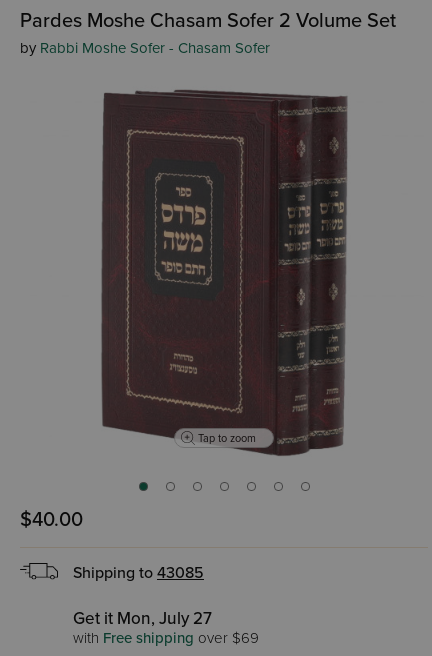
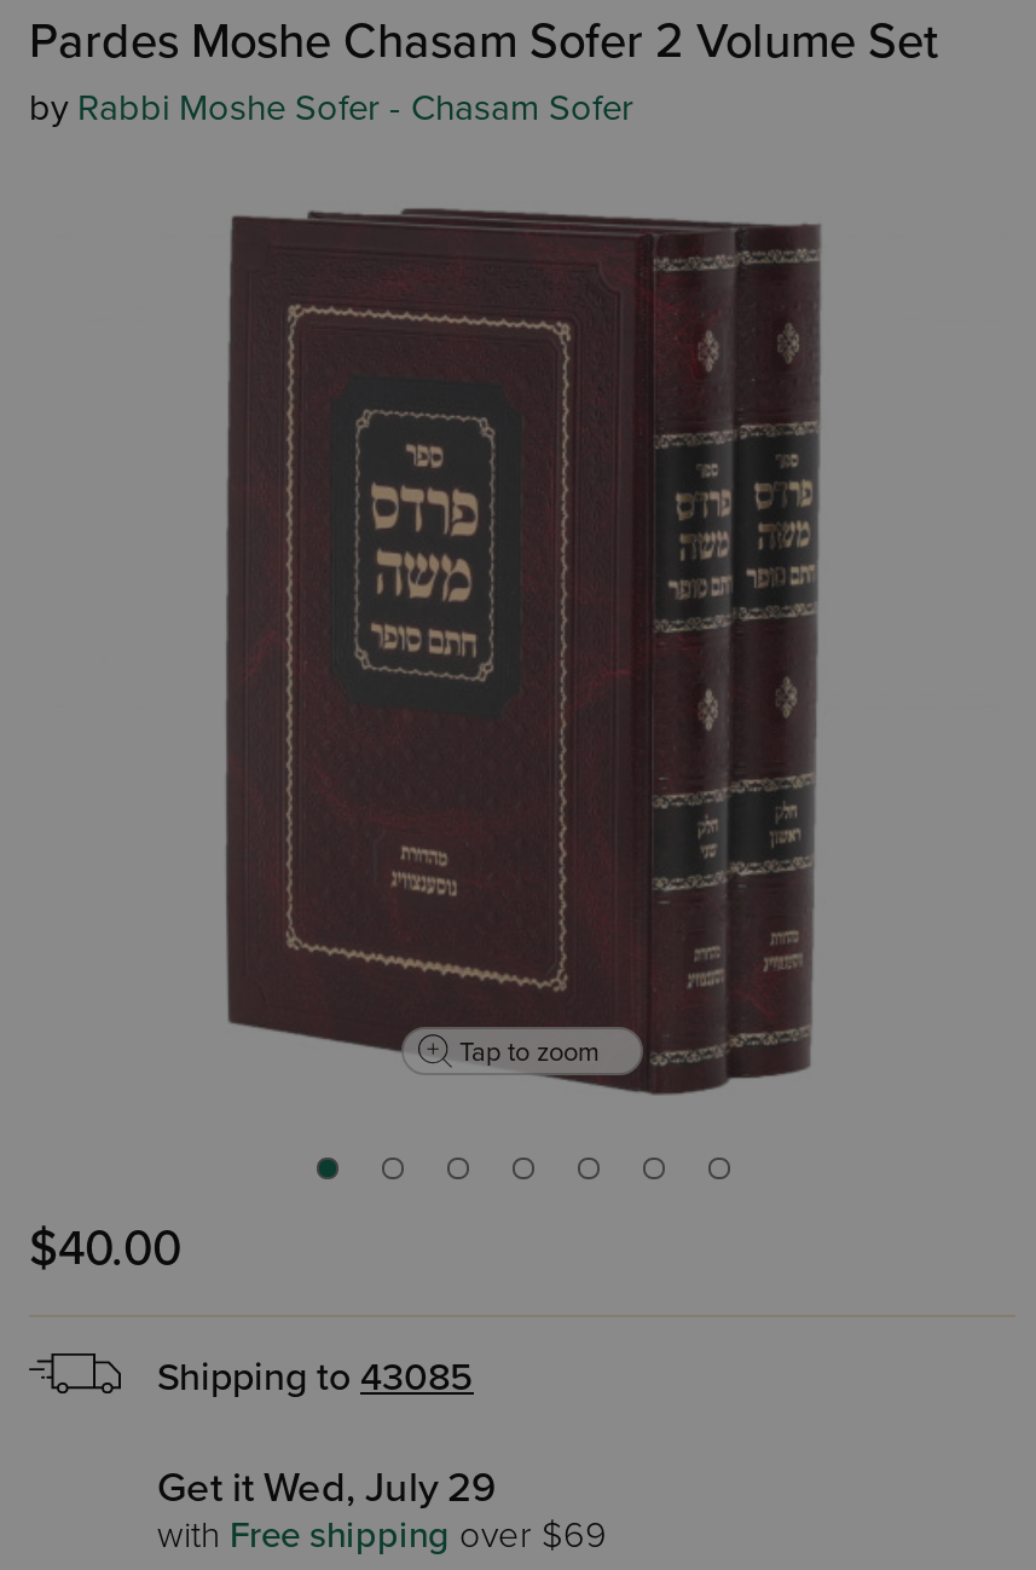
[73,608,212,629] Get it Mon, July 27 -> [157,1462,496,1513] Get it Wed, July 29

